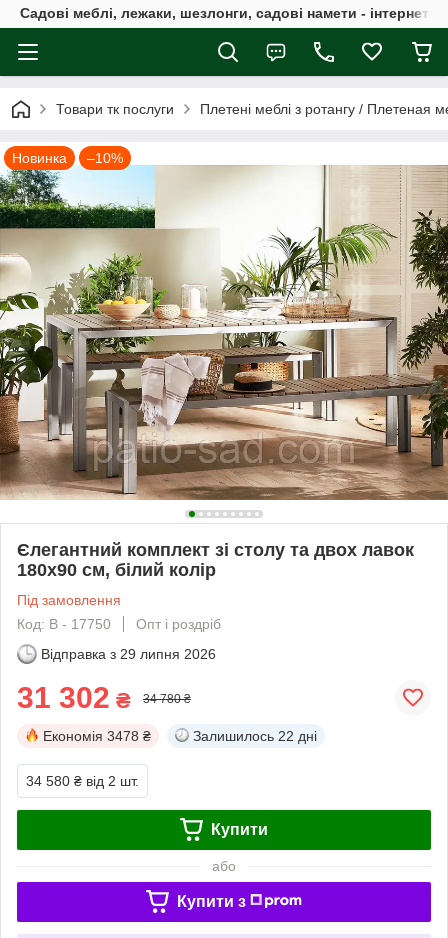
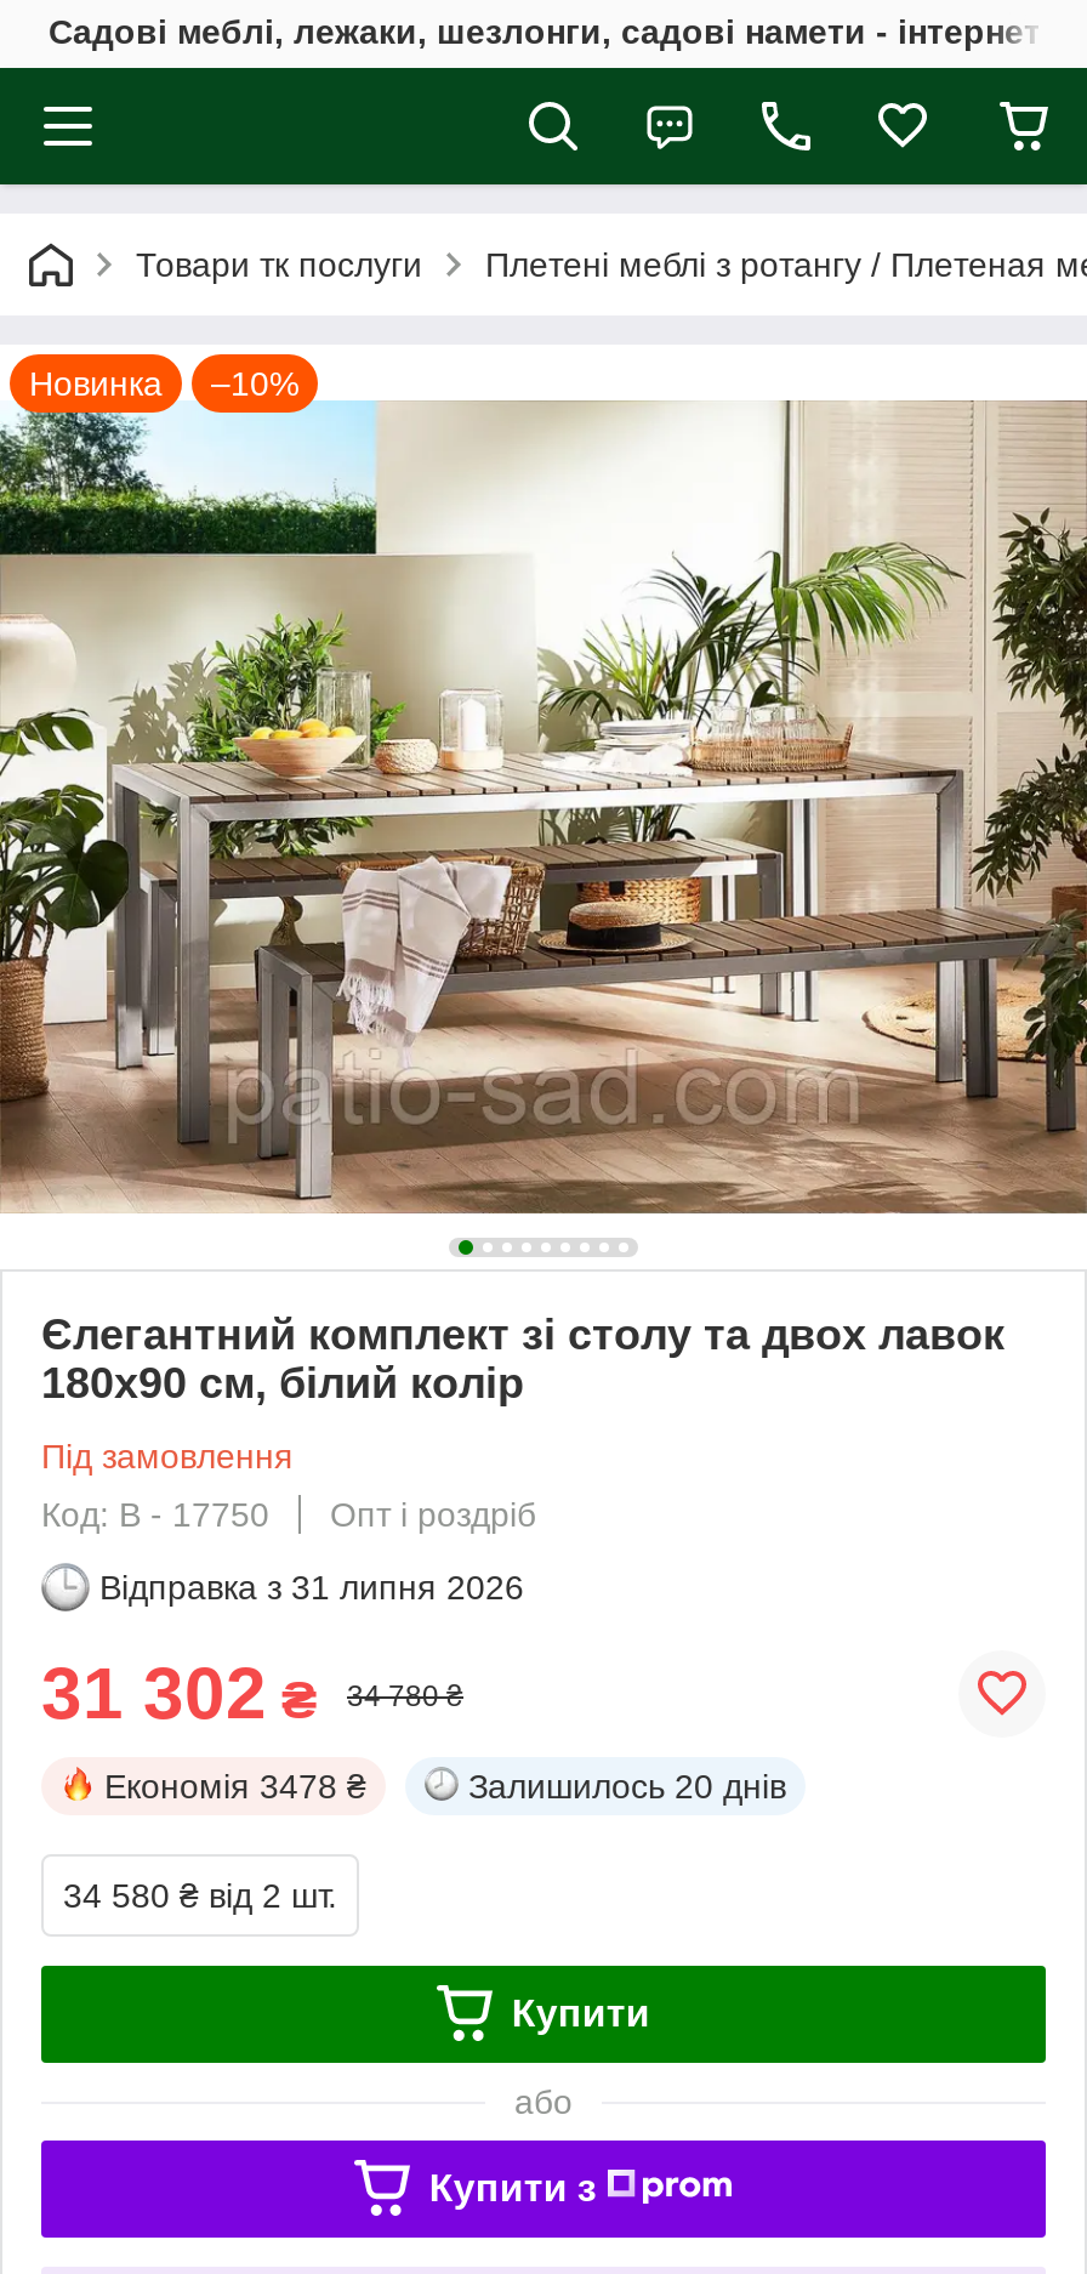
[41,646,216,662] Відправка з 29 липня 2026 -> [99,1567,524,1606] Відправка з 31 липня 2026
[193,728,317,744] Залишилось 22 дні -> [468,1766,786,1805] Залишилось 20 днів

